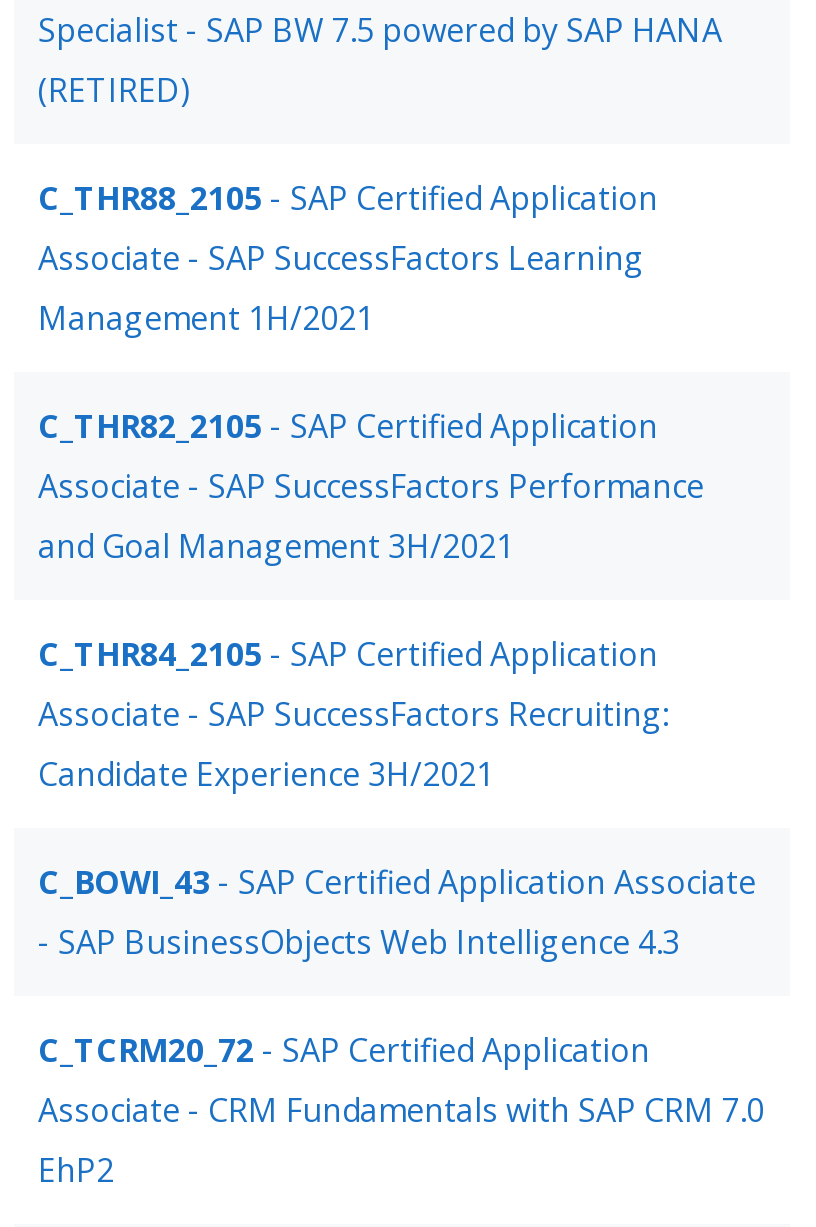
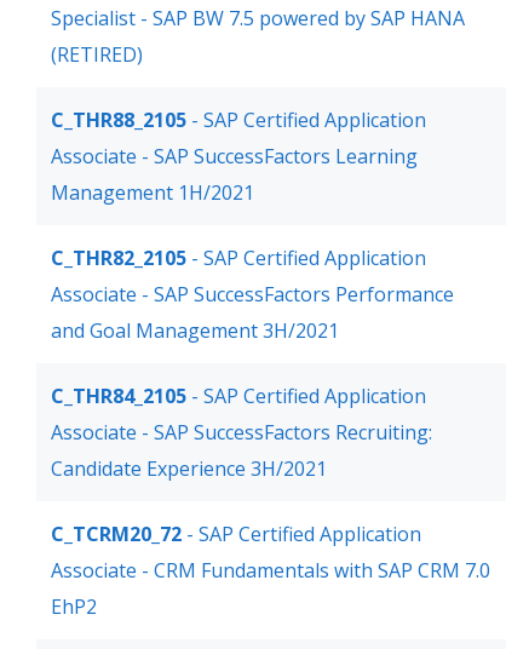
[38,860,756,964] C_BOWI_43 - SAP Certified Application Associate | - SAP BusinessObjects Web Intelligence 4.3 -> none

